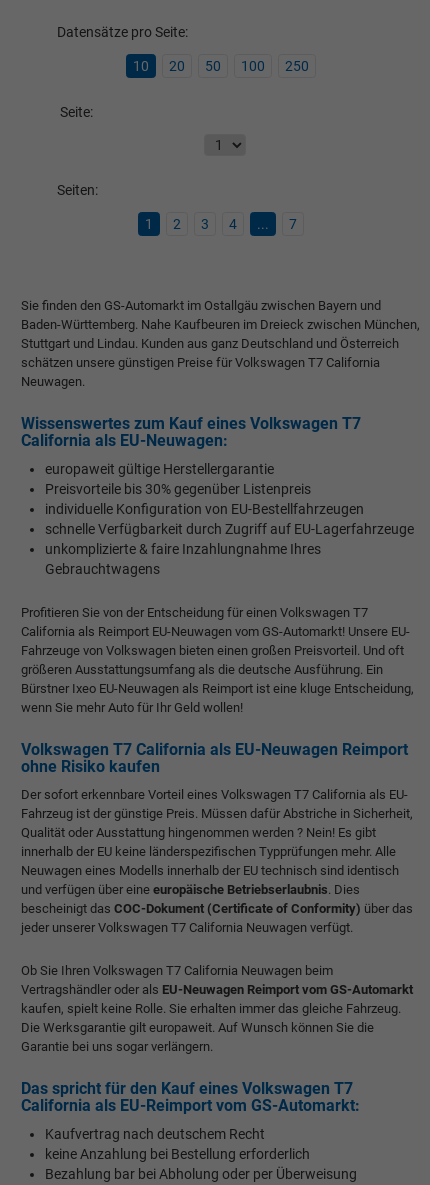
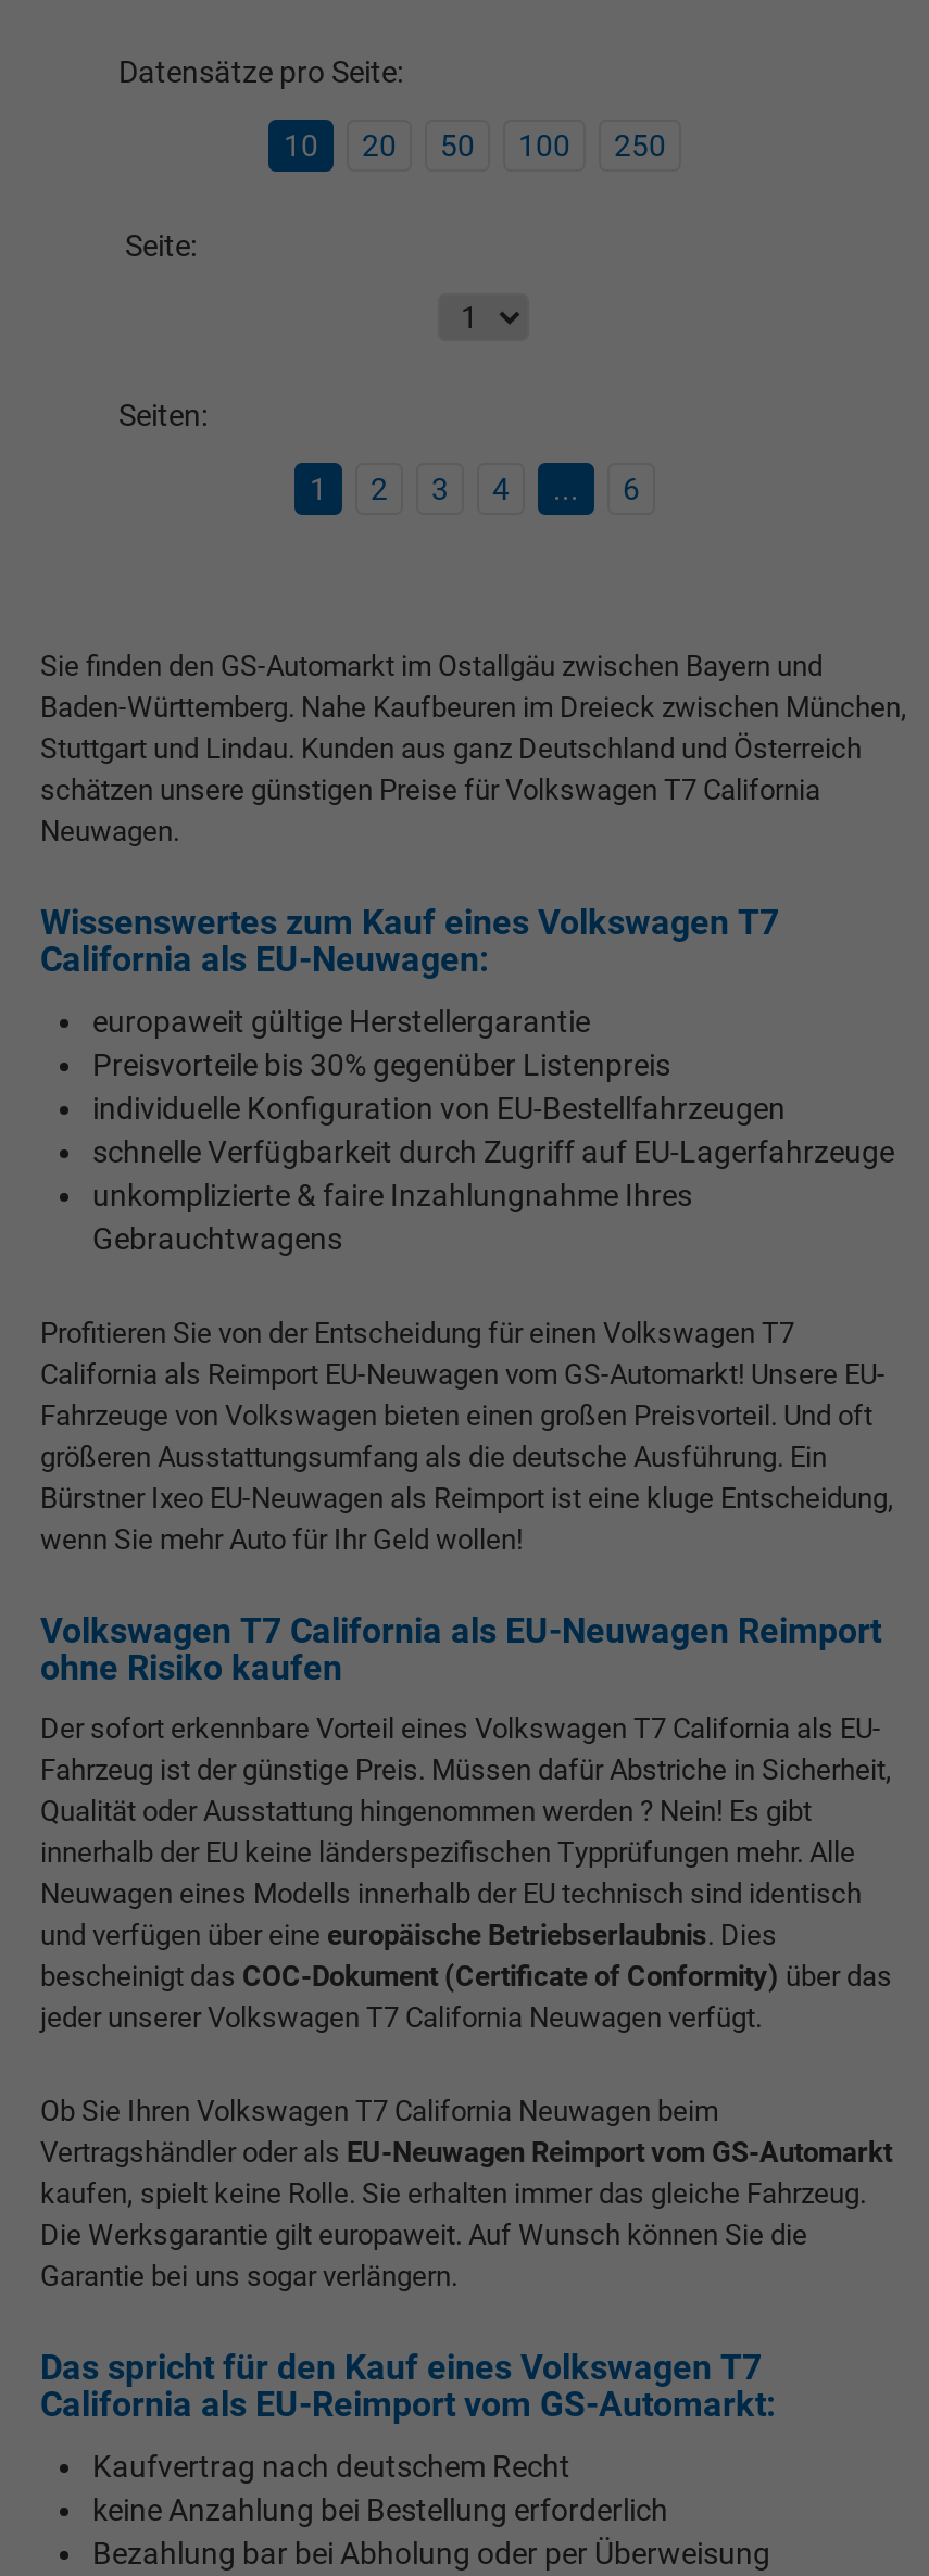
[289,216,297,232] 7 -> [623,471,640,506] 6

